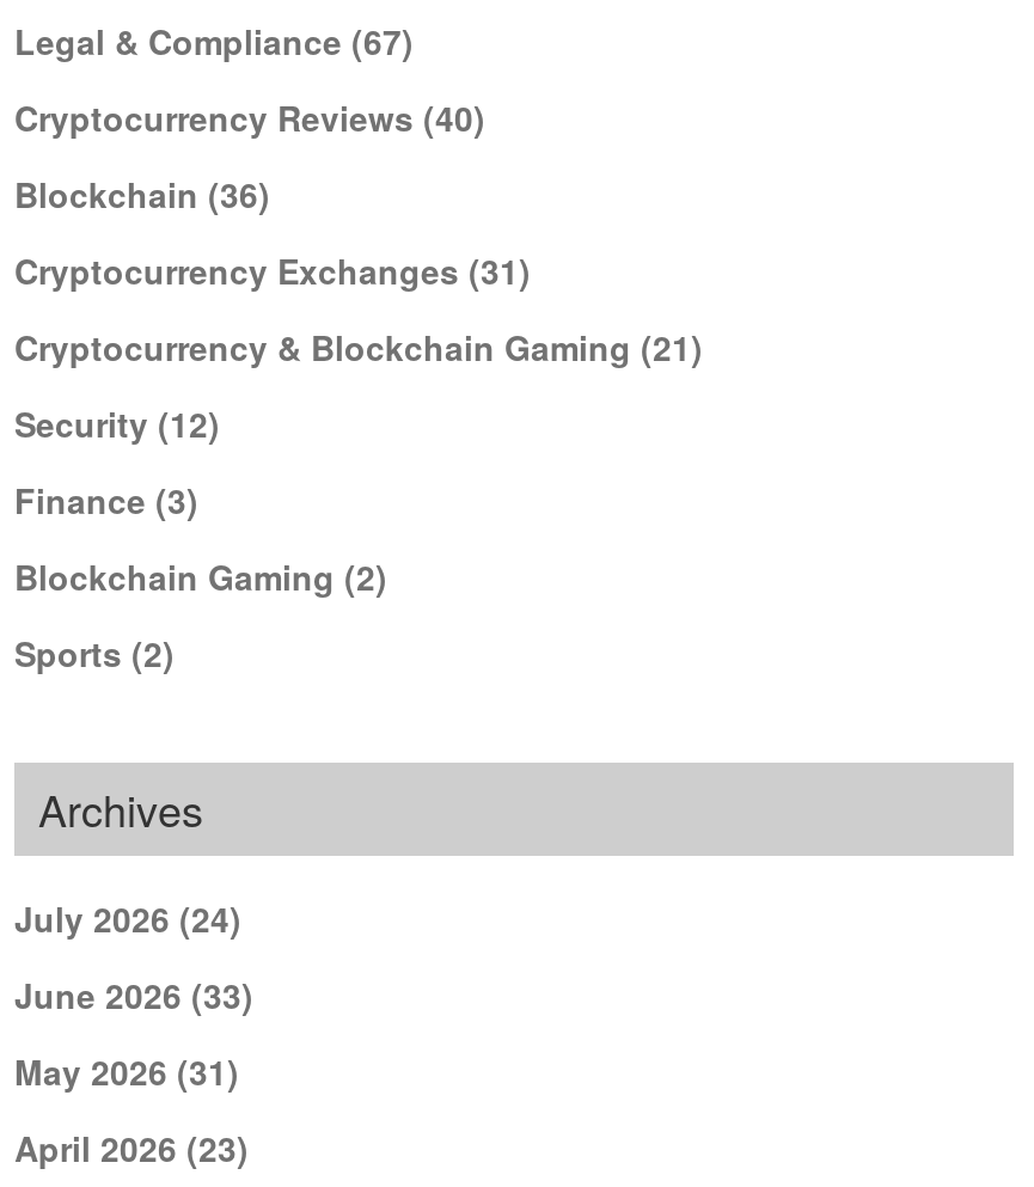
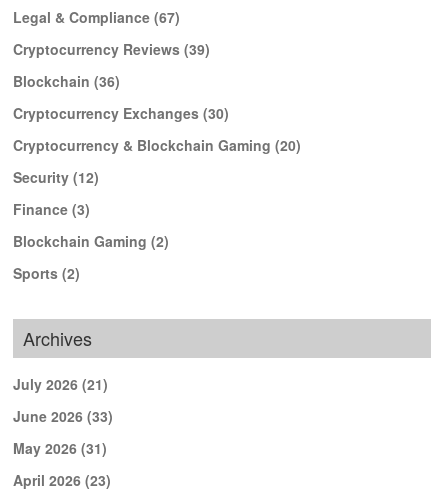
[14,93,485,140] Cryptocurrency Reviews (40) -> [13,39,210,59] Cryptocurrency Reviews (39)
[14,246,531,293] Cryptocurrency Exchanges (31) -> [13,103,229,123] Cryptocurrency Exchanges (30)
[14,322,703,370] Cryptocurrency & Blockchain Gaming (21) -> [13,135,301,155] Cryptocurrency & Blockchain Gaming (20)
[14,893,241,941] July 2026 (24) -> [13,374,108,394] July 2026 (21)

